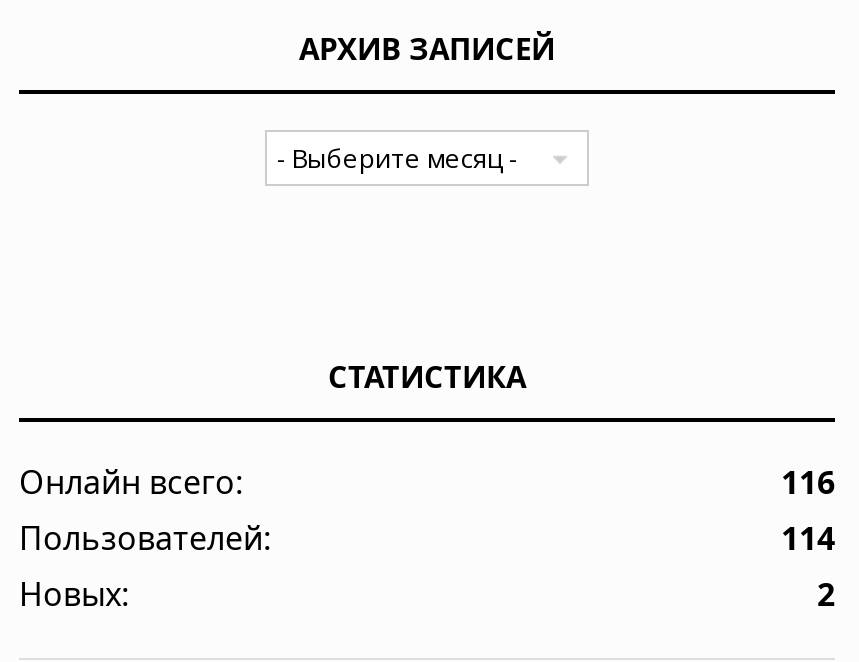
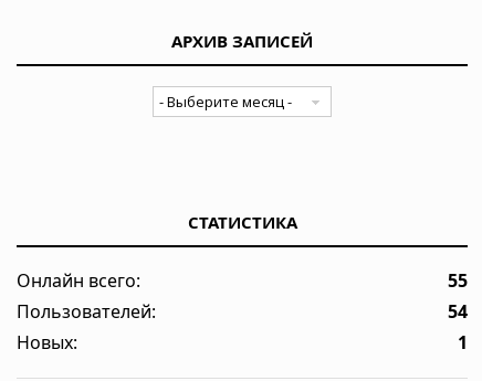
[781,461,835,505] 116 -> [448,268,468,292] 55
[781,517,835,561] 114 -> [448,299,468,323] 54
[817,573,835,617] 2 -> [458,330,468,354] 1

